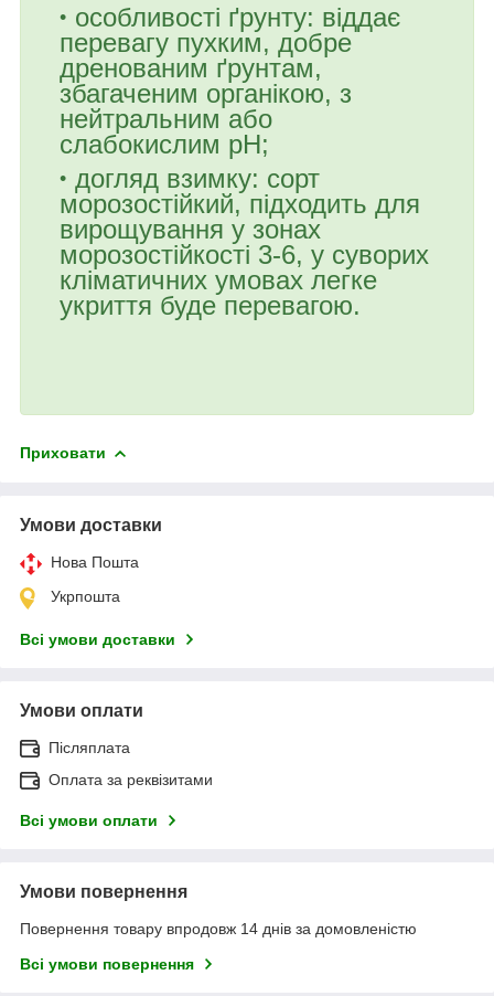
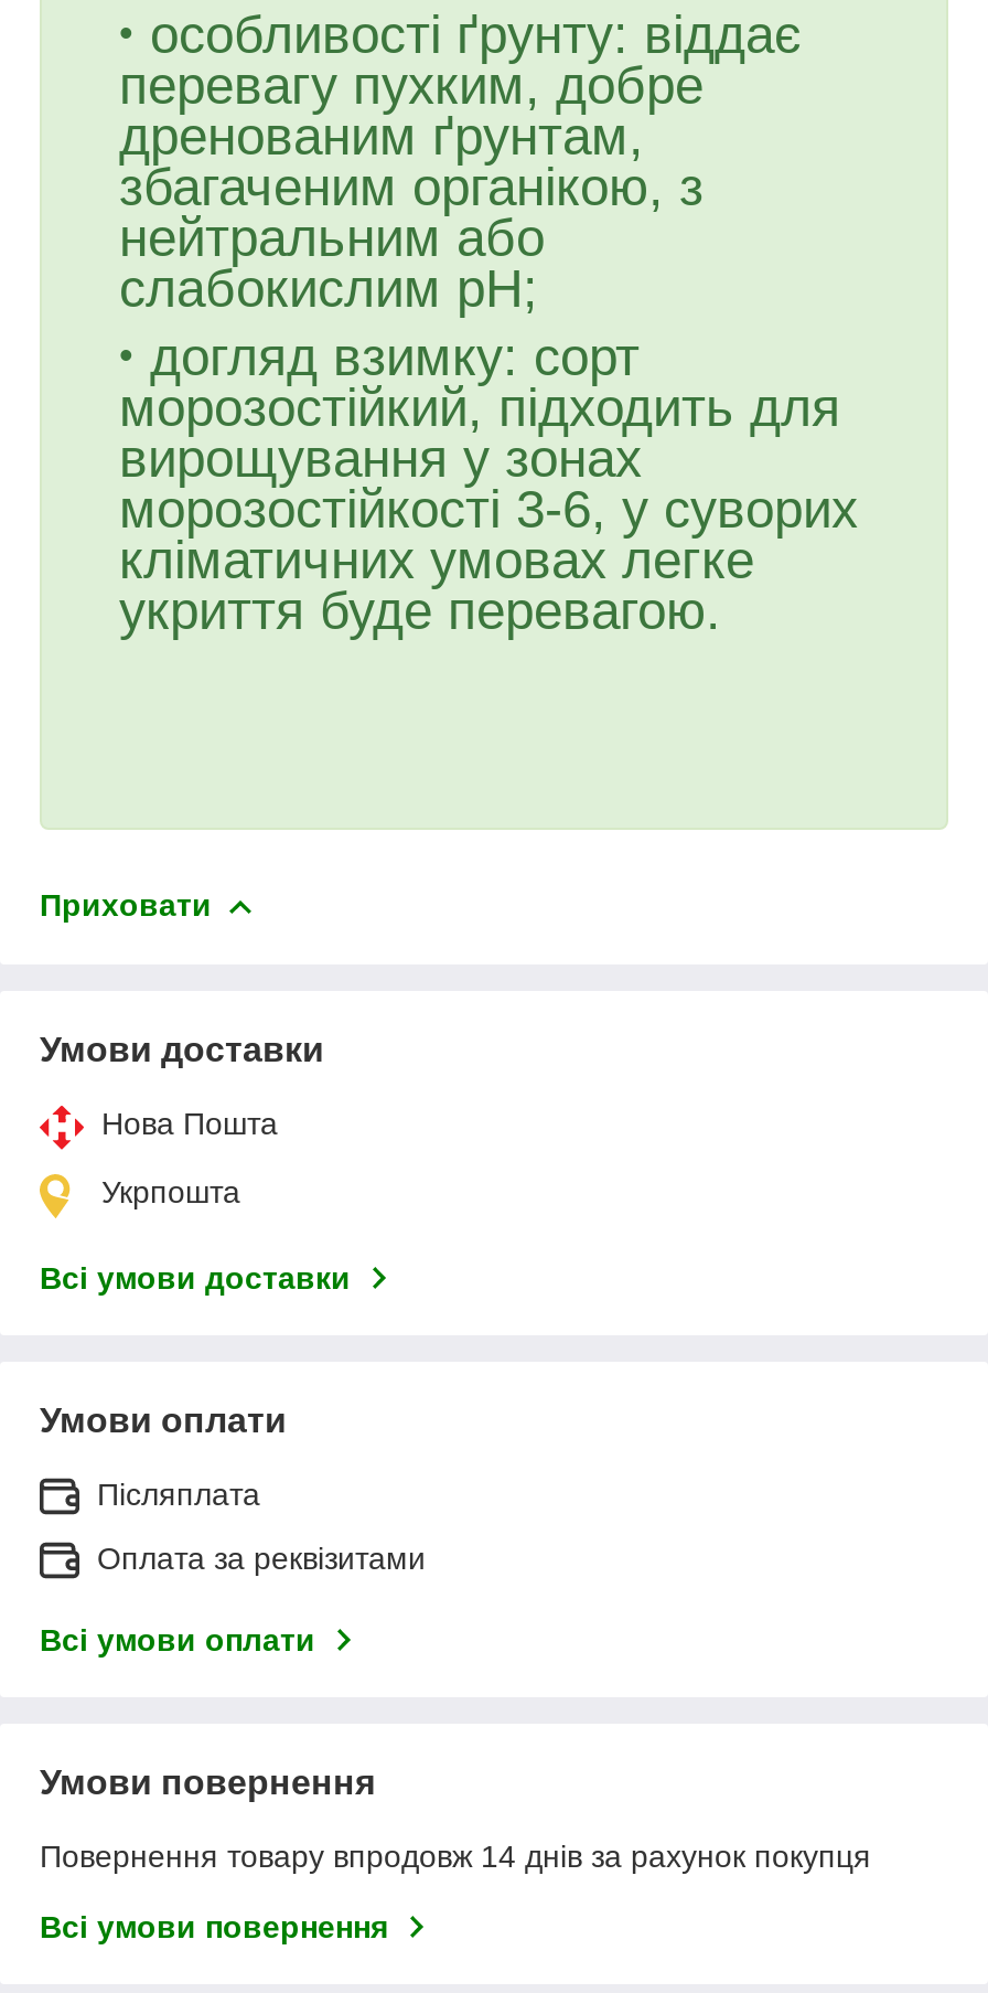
[20,920,417,937] Повернення товару впродовж 14 днів за домовленістю -> [40,1838,871,1873] Повернення товару впродовж 14 днів за рахунок покупця

